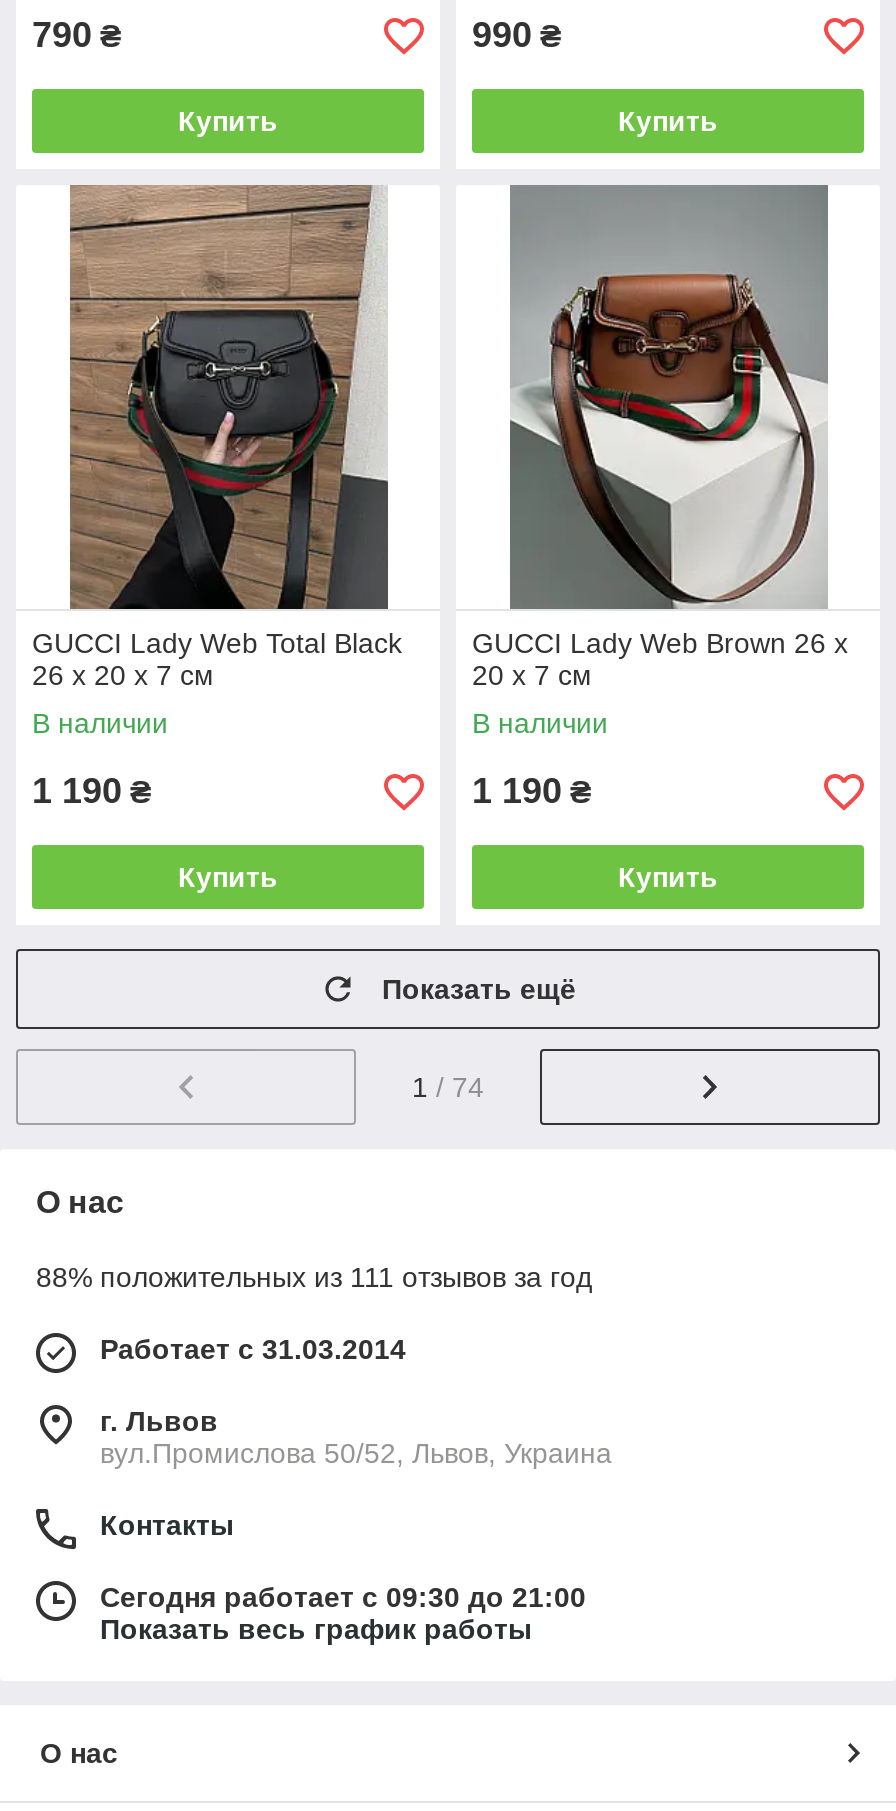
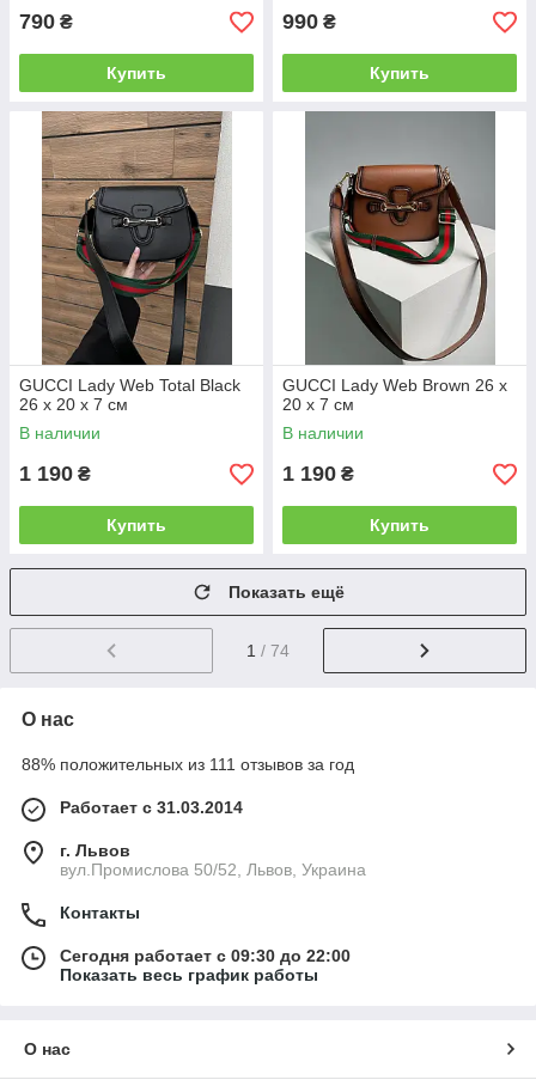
[100,1581,586,1613] Сегодня работает с 09:30 до 21:00 -> [60,946,351,965] Сегодня работает с 09:30 до 22:00

